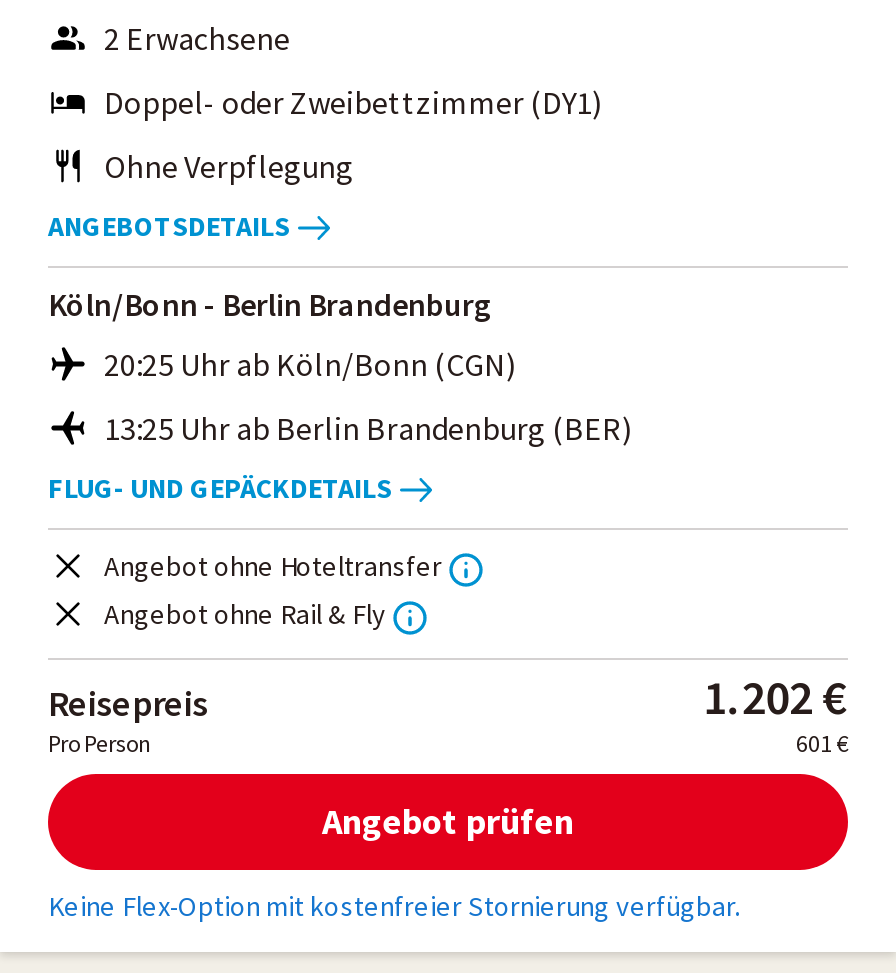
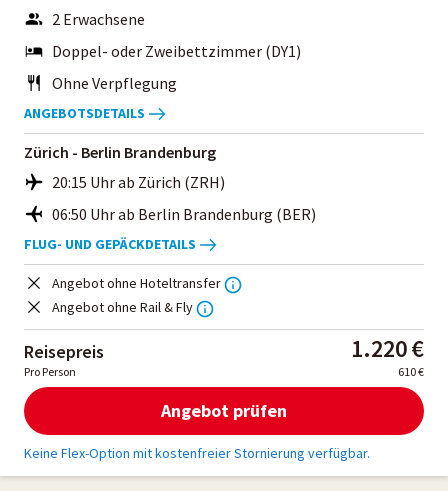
[48,284,492,324] Köln/Bonn - Berlin Brandenburg -> [24,142,216,162] Zürich - Berlin Brandenburg
[104,344,516,384] 20:25 Uhr ab Köln/Bonn (CGN) -> [52,172,225,192] 20:15 Uhr ab Zürich (ZRH)
[104,408,632,448] 13:25 Uhr ab Berlin Brandenburg (BER) -> [52,204,316,224] 06:50 Uhr ab Berlin Brandenburg (BER)
[703,666,848,728] 1.202 € -> [351,333,424,364] 1.220 €
[796,728,848,758] 601 € -> [398,364,424,379] 610 €

